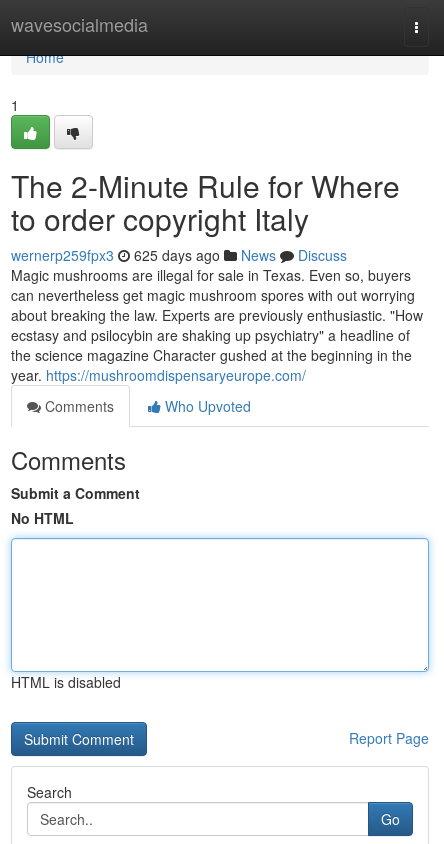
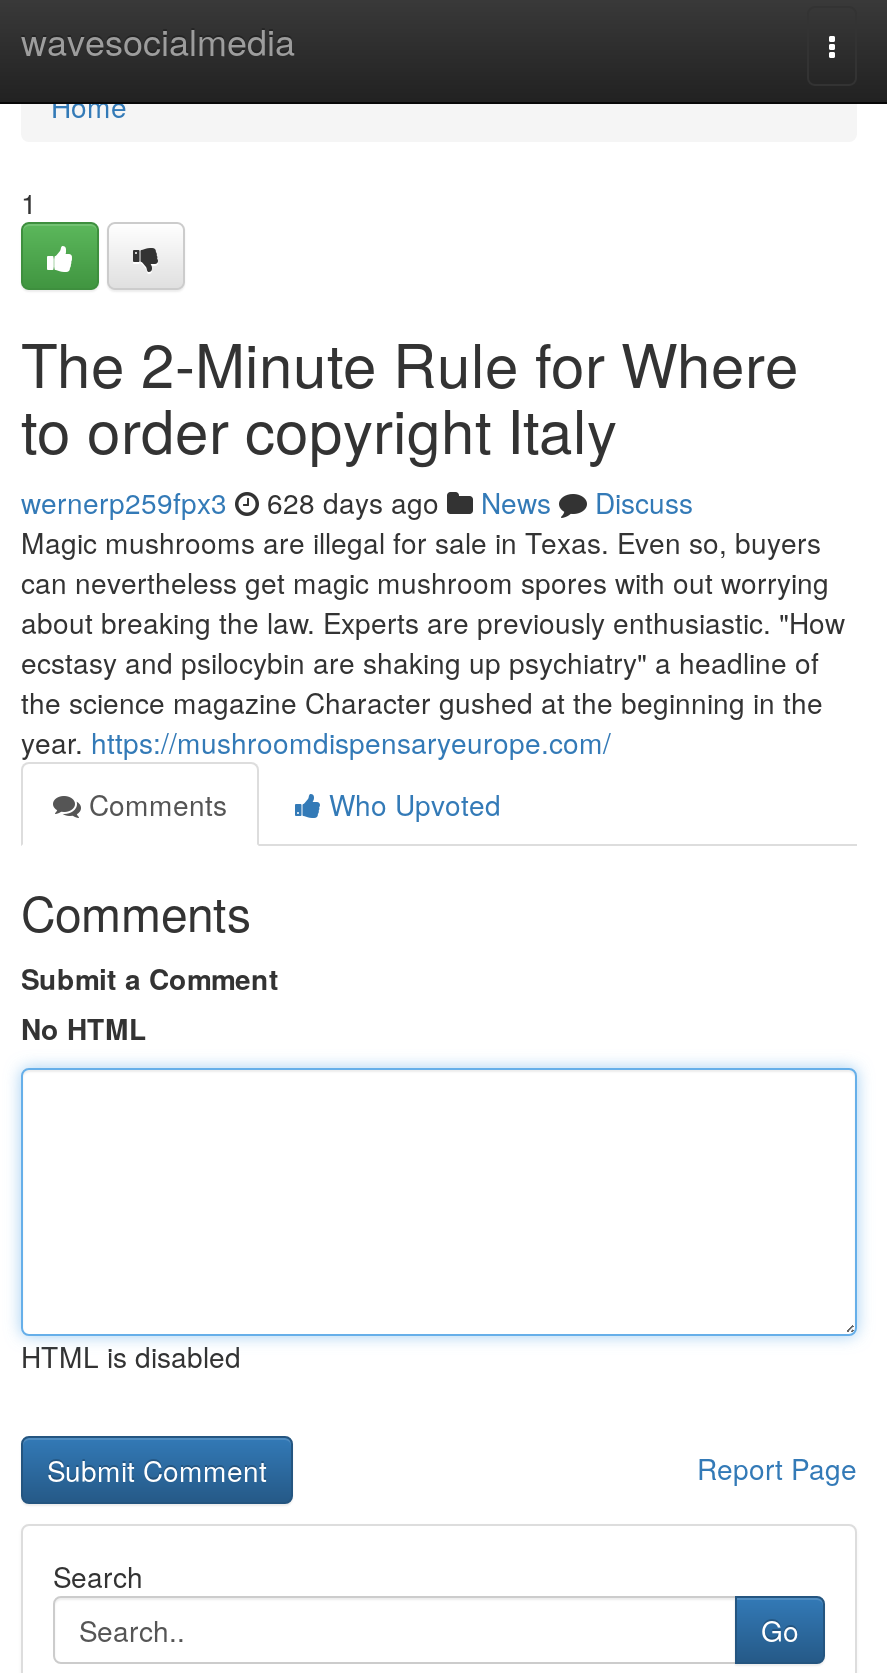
[11,245,347,265] wernerp259fpx3 625 days ago News Discuss -> [21,482,693,522] wernerp259fpx3 628 days ago News Discuss

